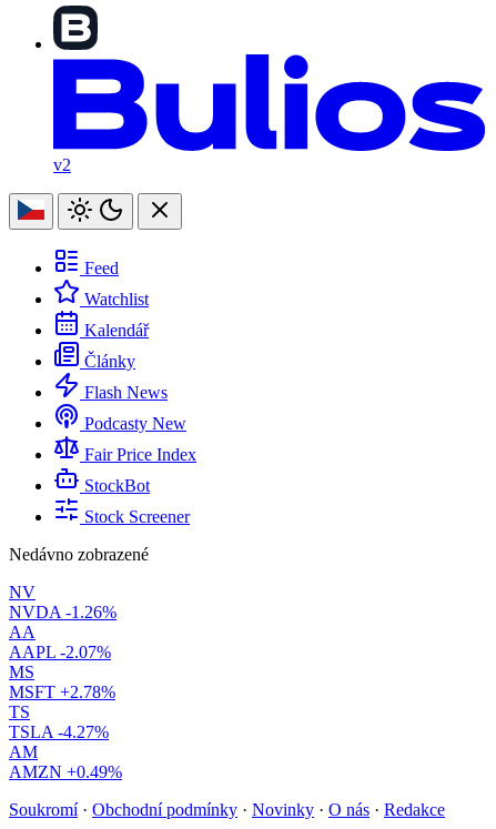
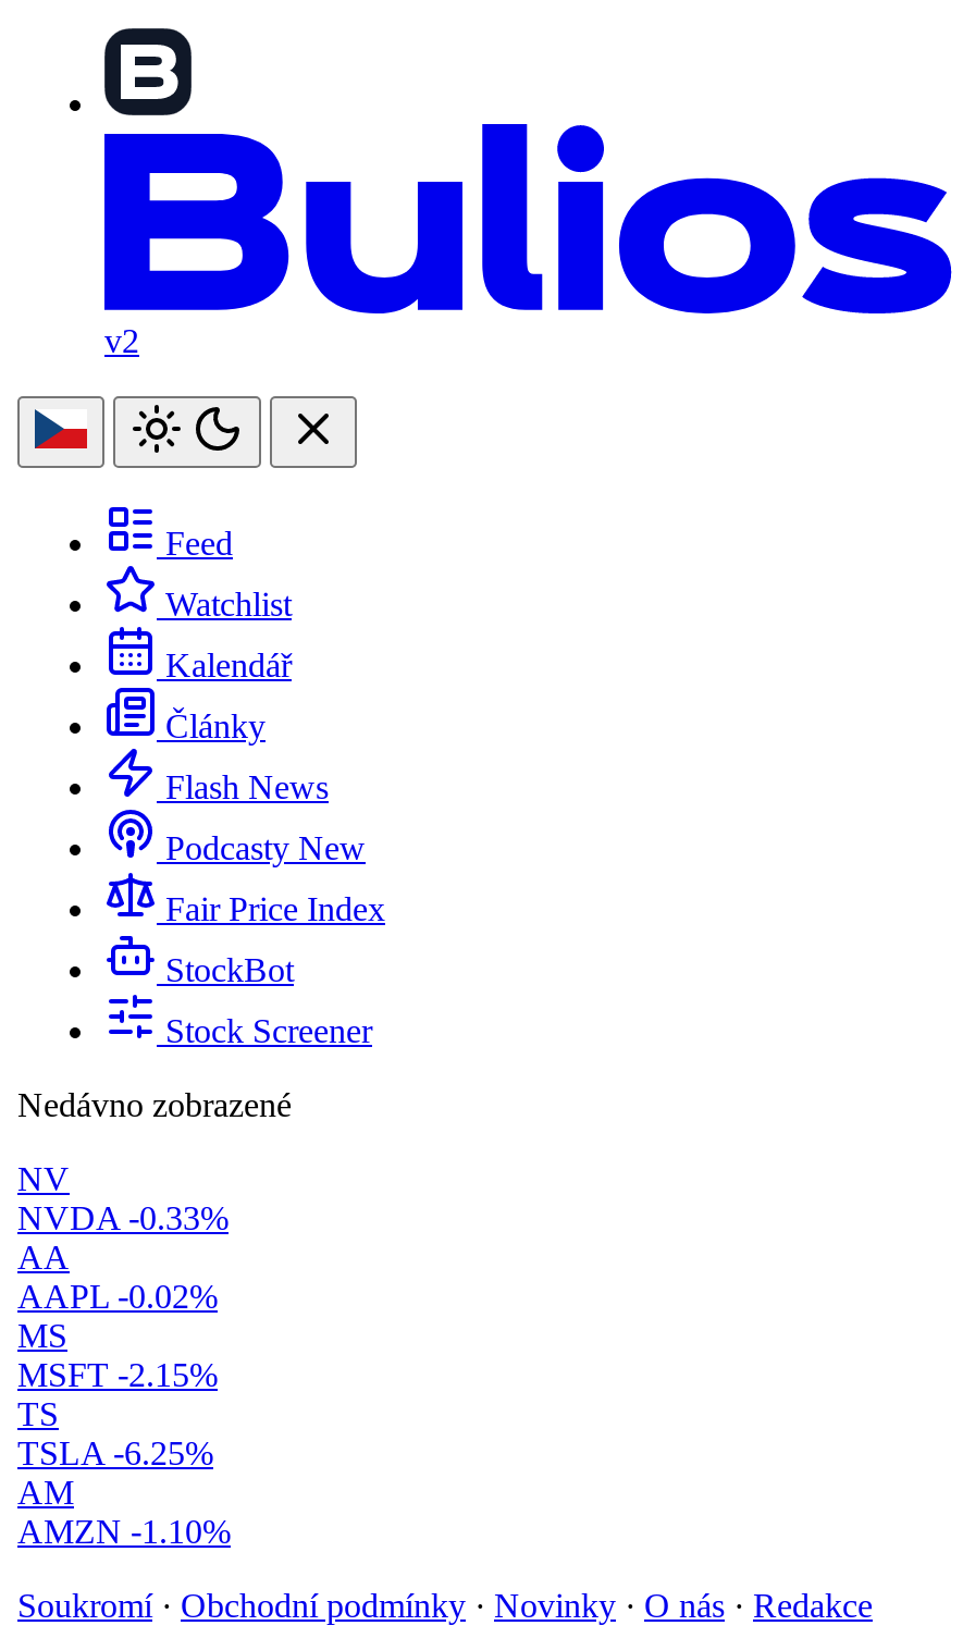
[9,603,117,622] NVDA -1.26% -> [17,1200,229,1237] NVDA -0.33%
[9,643,111,662] AAPL -2.07% -> [17,1278,218,1315] AAPL -0.02%
[9,683,115,701] MSFT +2.78% -> [17,1356,218,1393] MSFT -2.15%
[9,723,109,741] TSLA -4.27% -> [17,1435,213,1472] TSLA -6.25%
[9,763,122,781] AMZN +0.49% -> [17,1513,231,1550] AMZN -1.10%

